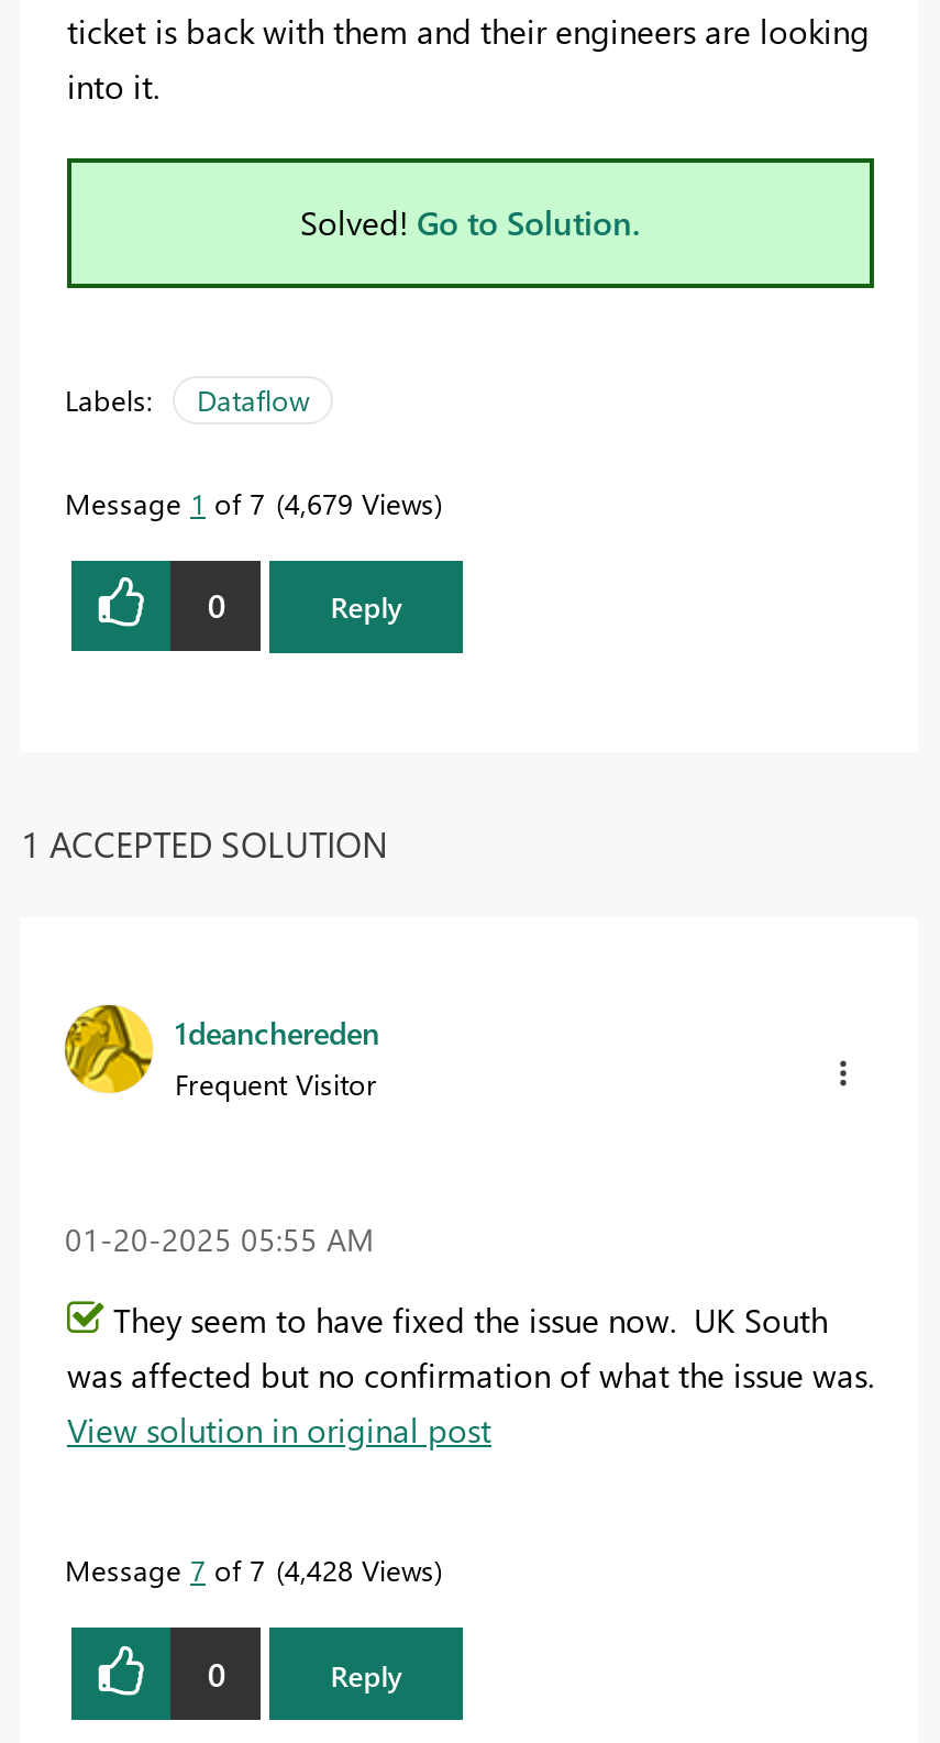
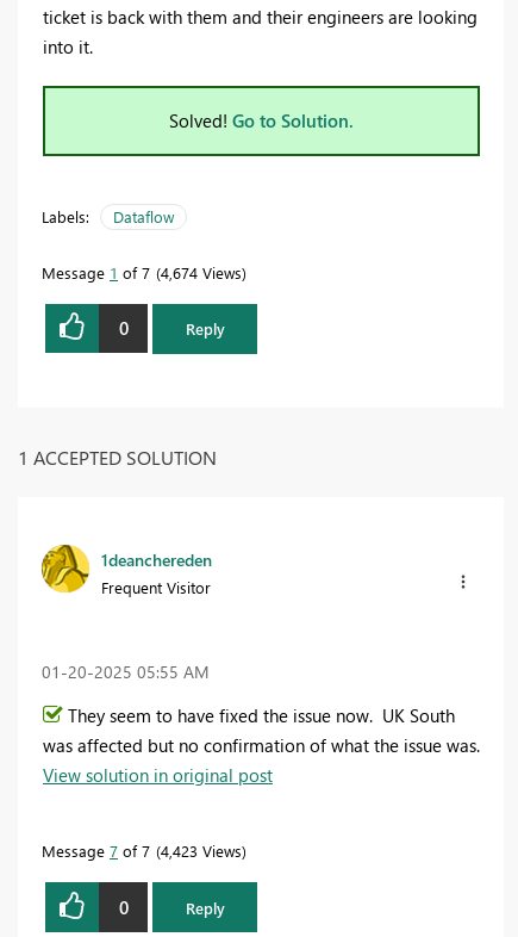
[65,483,434,520] Message 1 of 7 4,679 Views -> [42,262,242,282] Message 1 of 7 4,674 Views
[65,1551,434,1588] Message 7 of 7 4,428 Views -> [42,841,242,861] Message 7 of 7 4,423 Views

